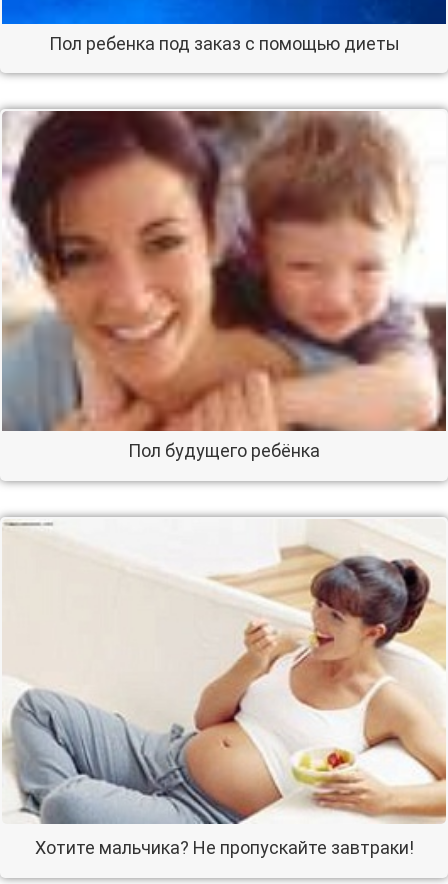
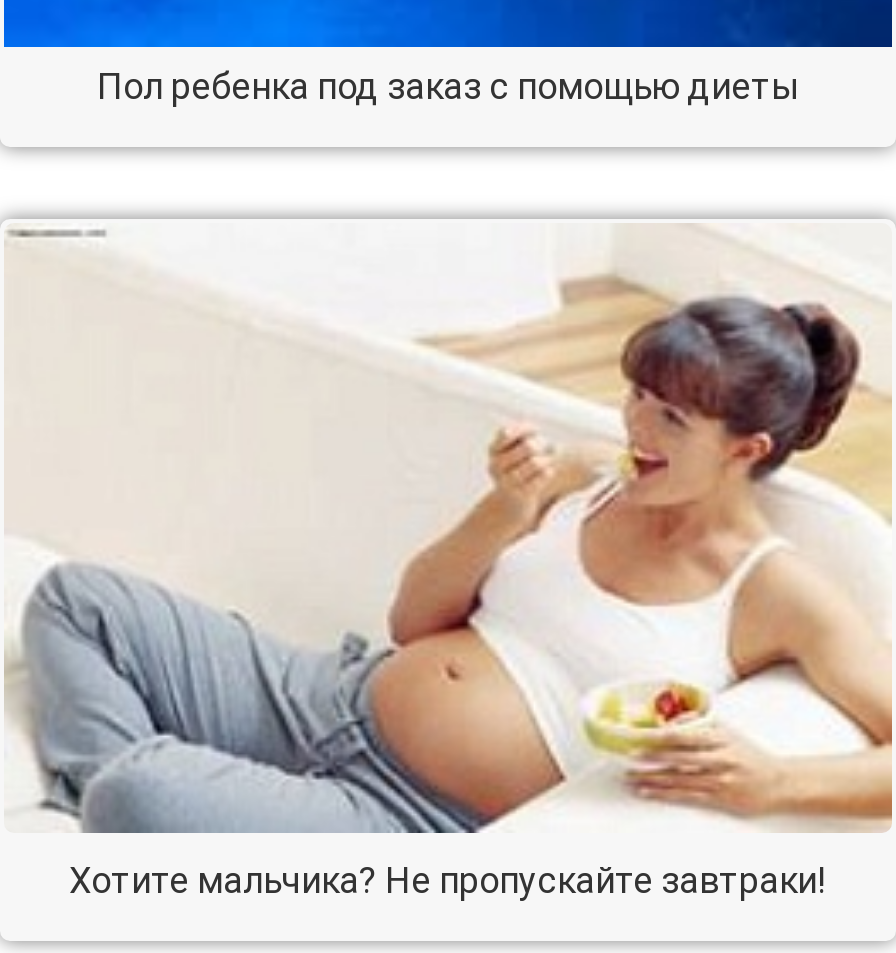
[3,110,445,461] [image] | Пол будущего ребёнка -> none

